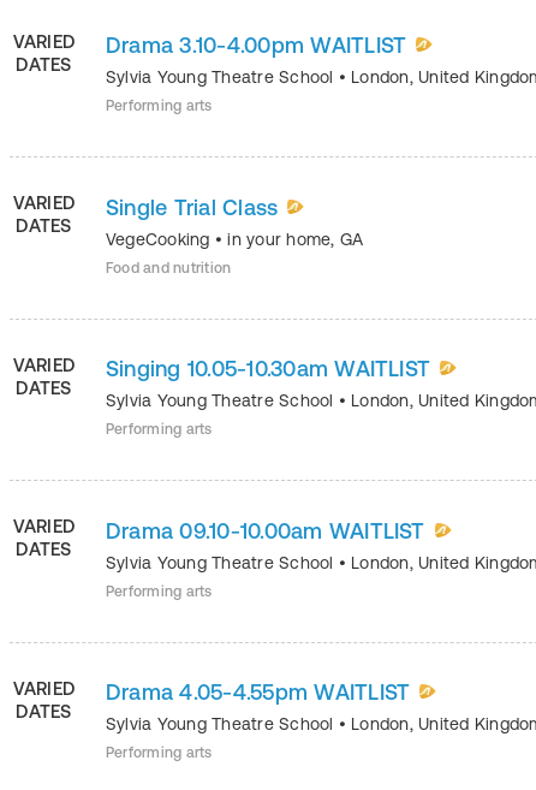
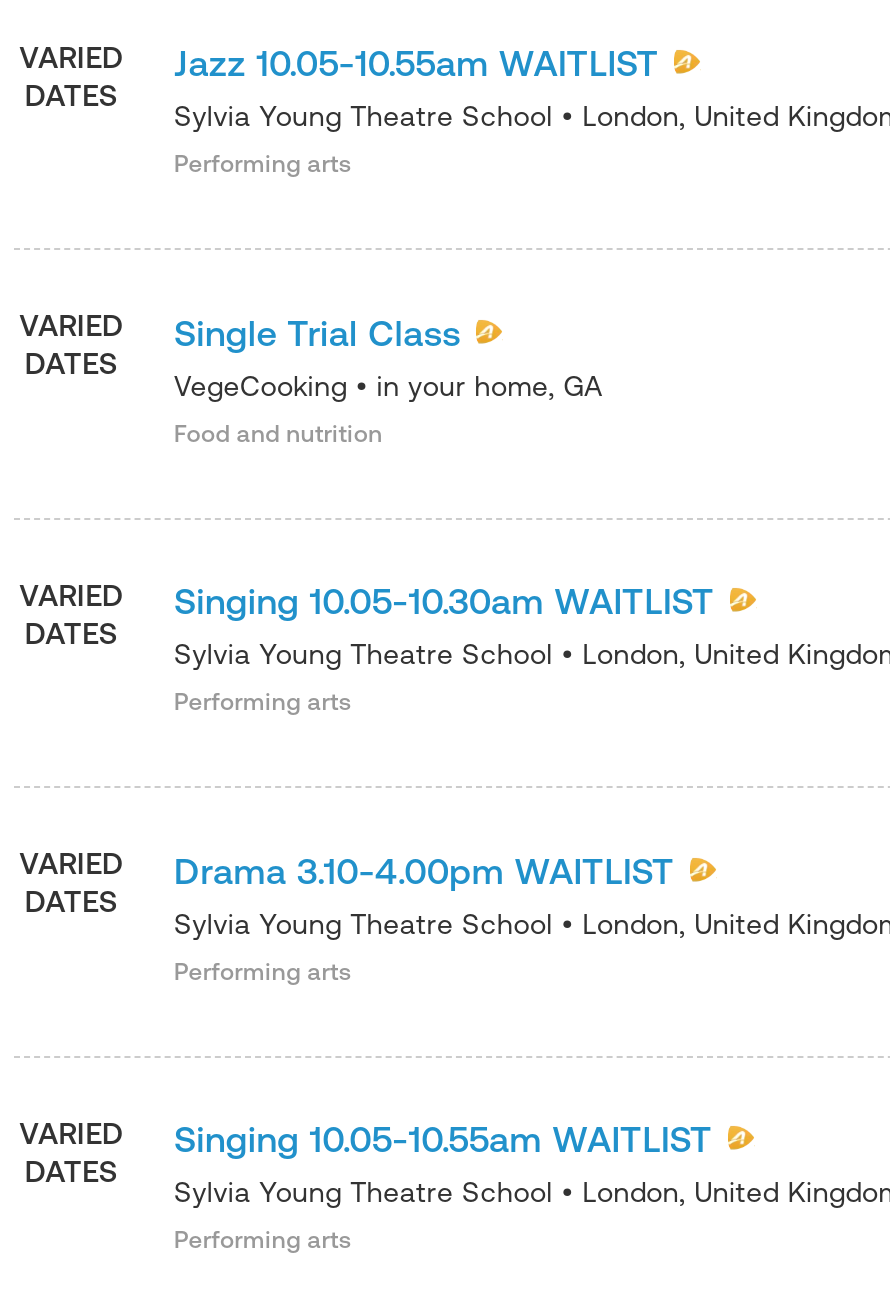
moved [106,32,406,58] -> [174,849,674,891]: Drama 3.10-4.00pm WAITLIST
none -> [174,42,659,84] Jazz 10.05-10.55am WAITLIST
[106,518,425,543] Drama 09.10-10.00am WAITLIST -> none
[106,679,410,705] Drama 4.05-4.55pm WAITLIST -> [174,1118,712,1160] Singing 10.05-10.55am WAITLIST

